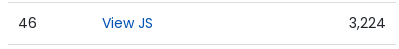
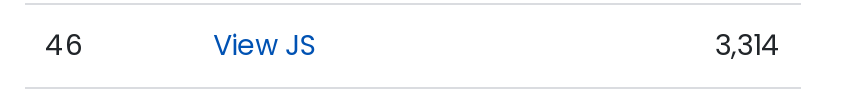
[349,13,386,33] 3,224 -> [715,25,781,65] 3,314

